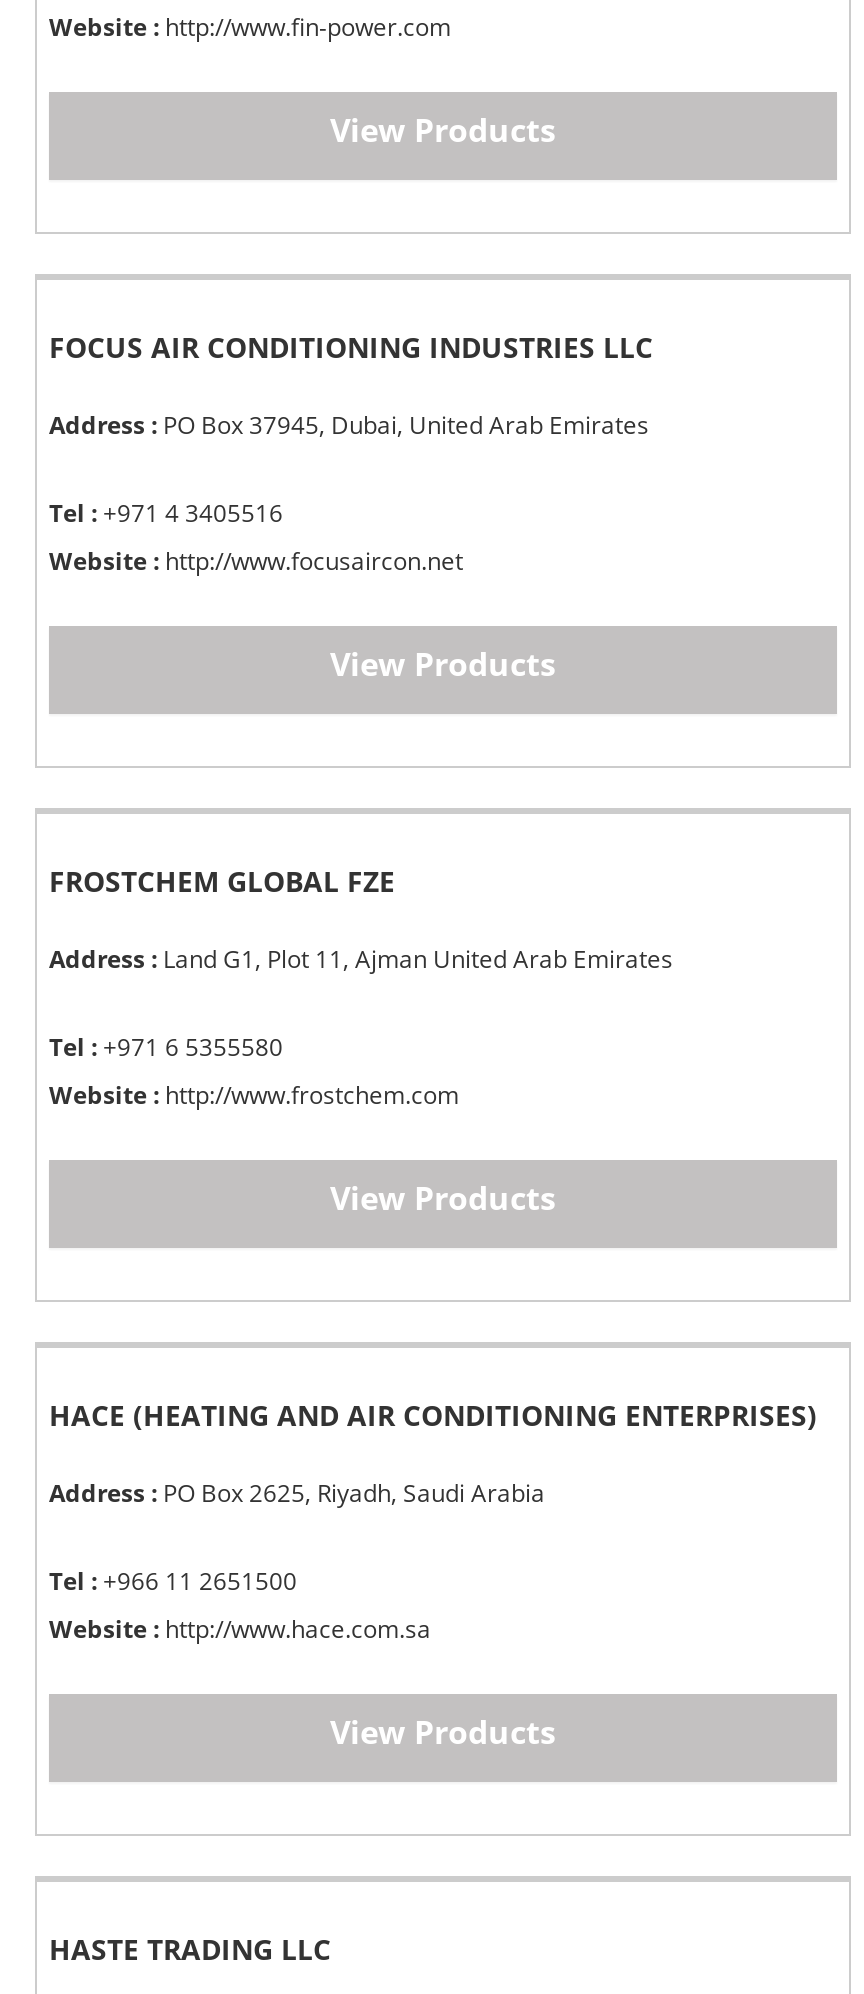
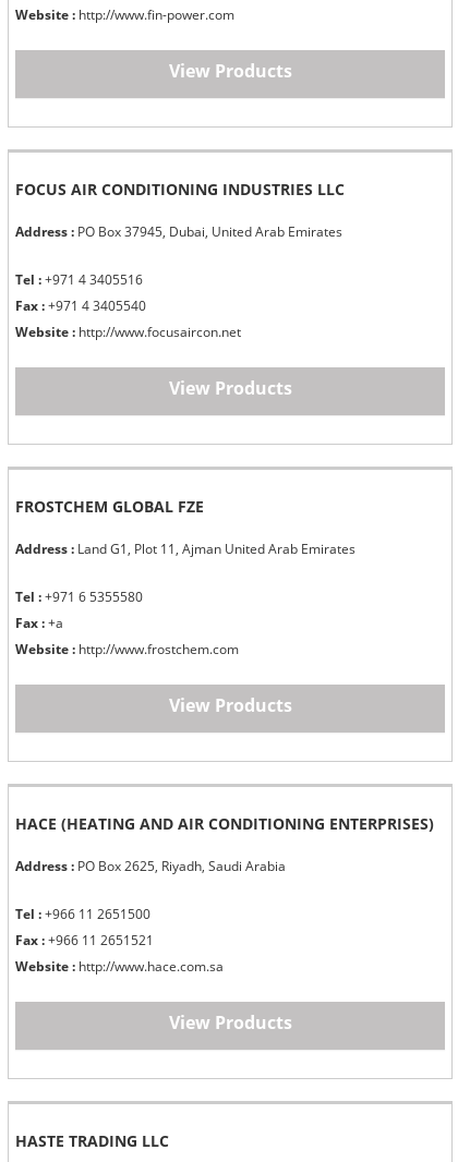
none -> [15,297,146,315] Fax : +971 4 3405540
none -> [15,614,63,632] Fax : +a
none -> [15,931,154,950] Fax : +966 11 2651521

